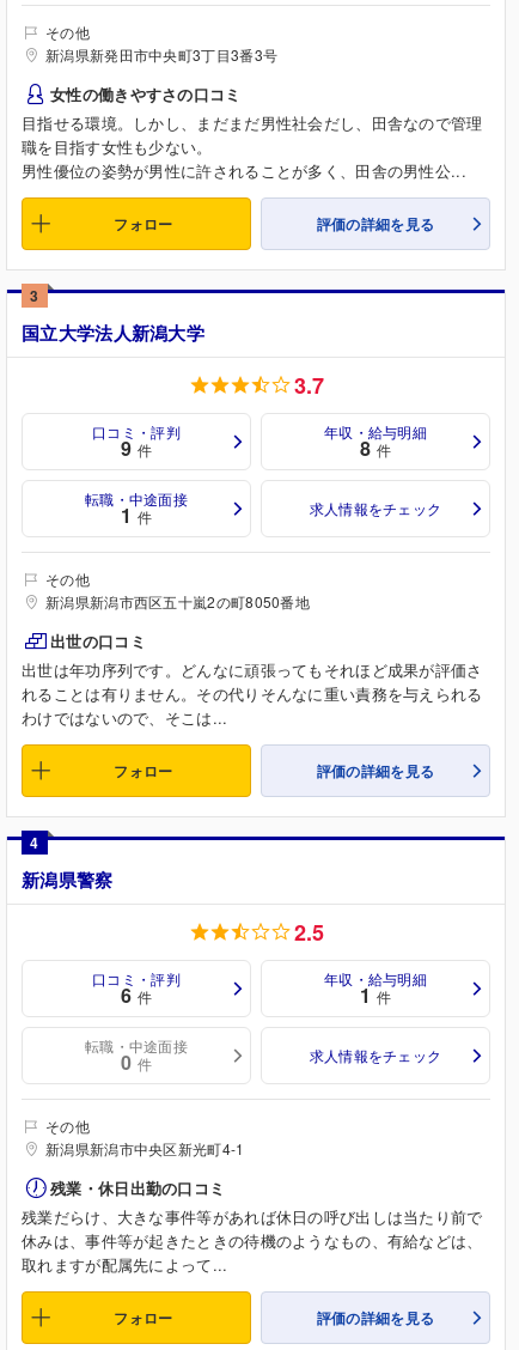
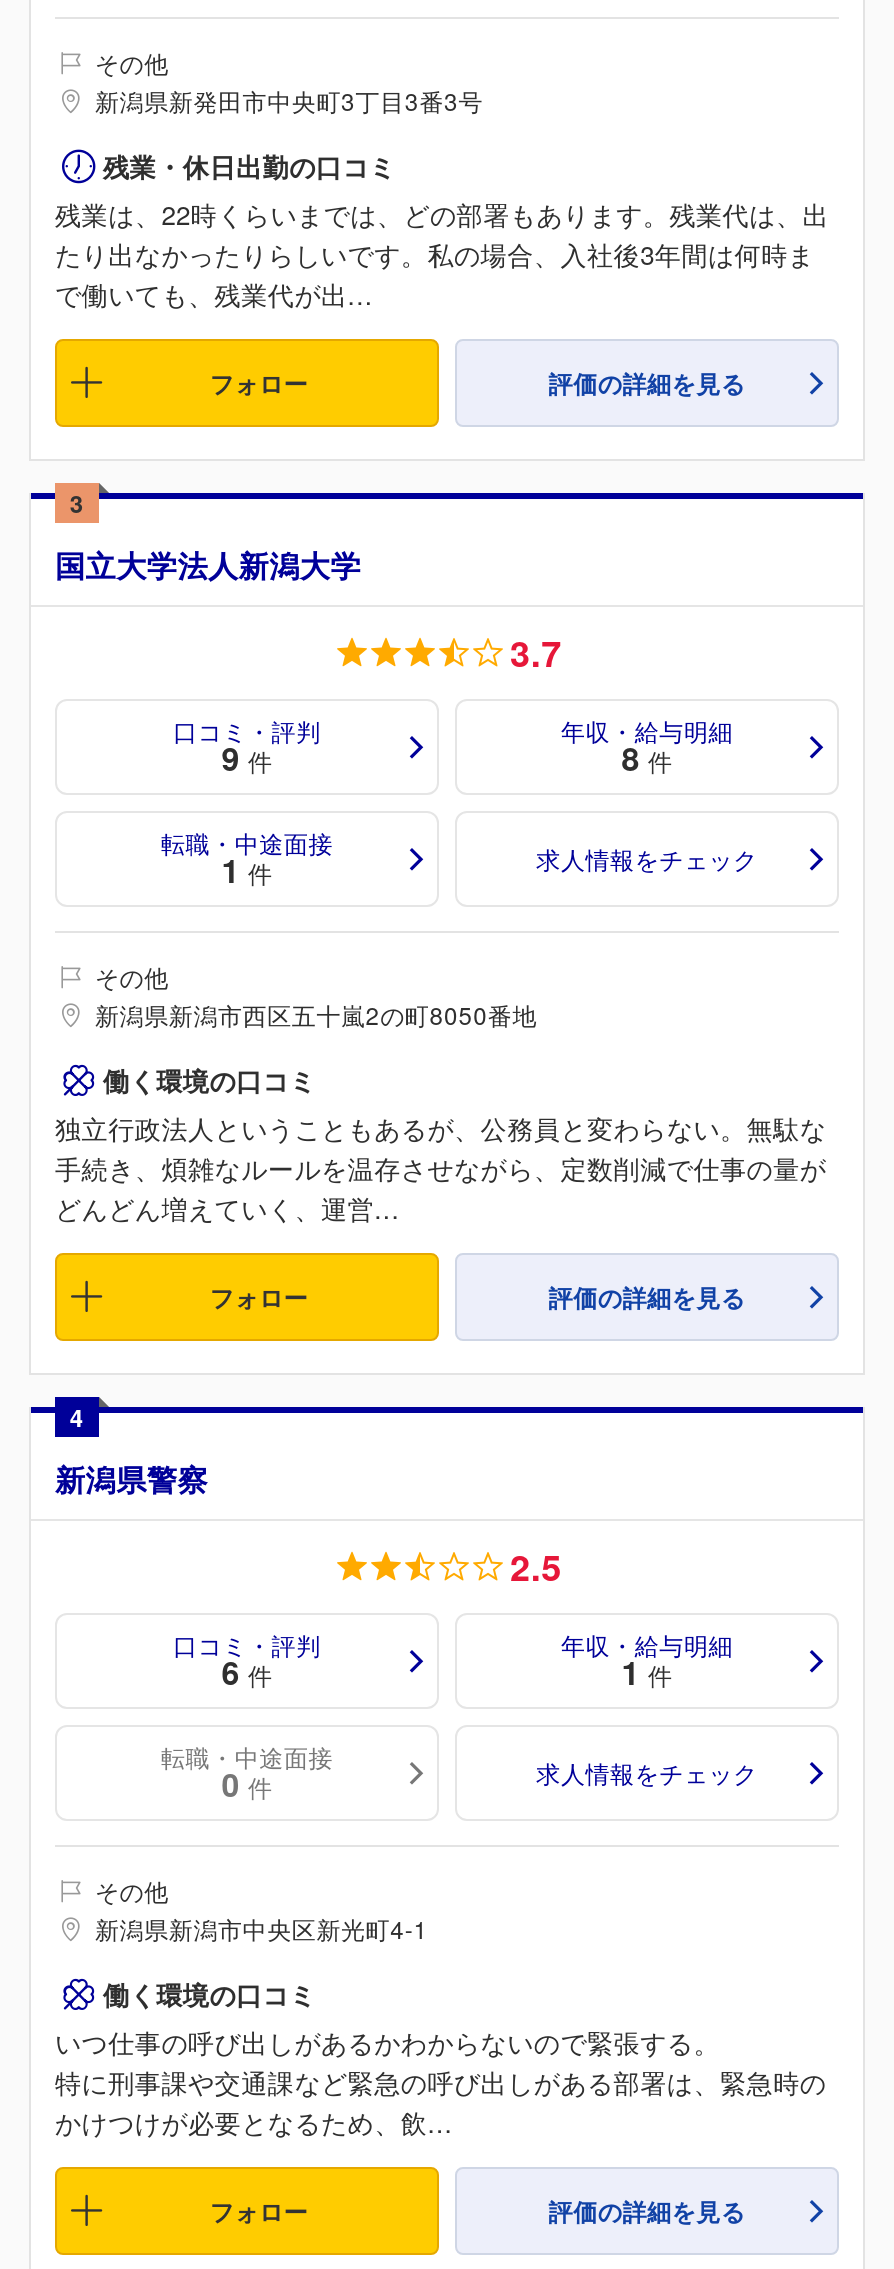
[22,83,483,182] 女性の働きやすさの口コミ | 目指せる環境。しかし、まだまだ男性社会だし、田舎なので管理 | 職を目指す女性も少ない。 | 男性優位の姿勢が男性に許されることが多く、田舎の男性公... -> [55,195,829,313] 残業は、22時くらいまでは、どの部署もあります。残業代は、出 | たり出なかったりらしいです。私の場合、入社後3年間は何時ま | で働いても、残業代が出...
[22,630,483,729] 出世の口コミ | 出世は年功序列です。どんなに頑張ってもそれほど成果が評価さ | れることは有りません。その代りそんなに重い責務を与えられる | わけではないので、そこは... -> [55,1061,826,1227] 働く環境の口コミ | 独立行政法人ということもあるが、公務員と変わらない。無駄な | 手続き、煩雑なルールを温存させながら、定数削減で仕事の量が | どんどん増えていく、運営...
moved [50,1176,225,1199] -> [103,147,396,185]: 残業・休日出勤の口コミ
[22,1205,483,1276] 残業だらけ、大きな事件等があれば休日の呼び出しは当たり前で | 休みは、事件等が起きたときの待機のようなもの、有給などは、 | 取れますが配属先によって... -> [55,1975,826,2141] 働く環境の口コミ | いつ仕事の呼び出しがあるかわからないので緊張する。 | 特に刑事課や交通課など緊急の呼び出しがある部署は、緊急時の | かけつけが必要となるため、飲...

